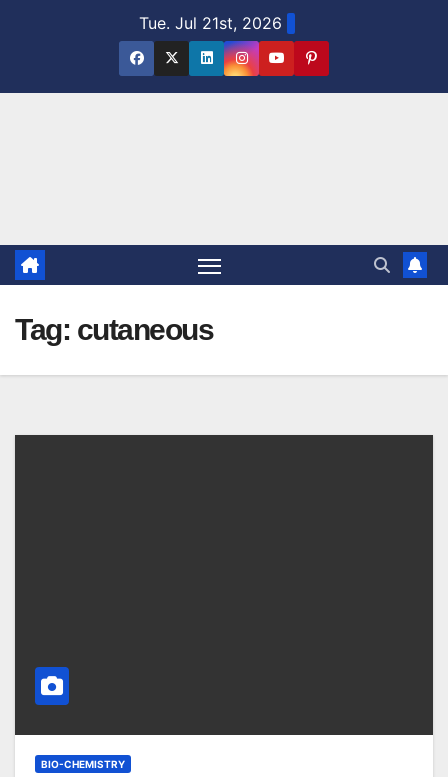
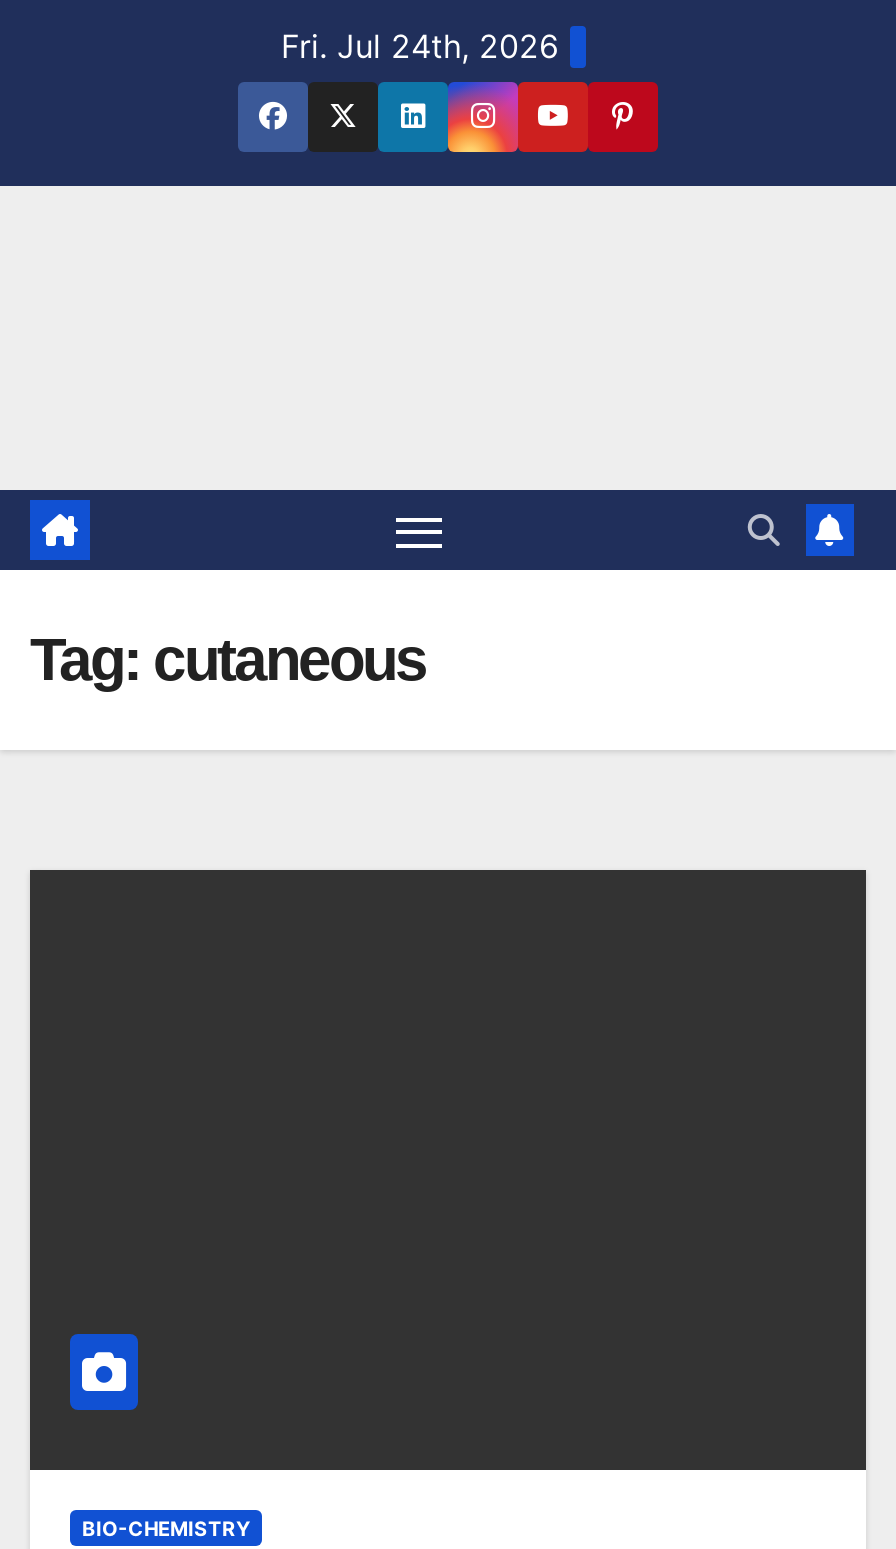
[138,13,281,33] Tue. Jul 21st, 2026 -> [281,26,559,66] Fri. Jul 24th, 2026

